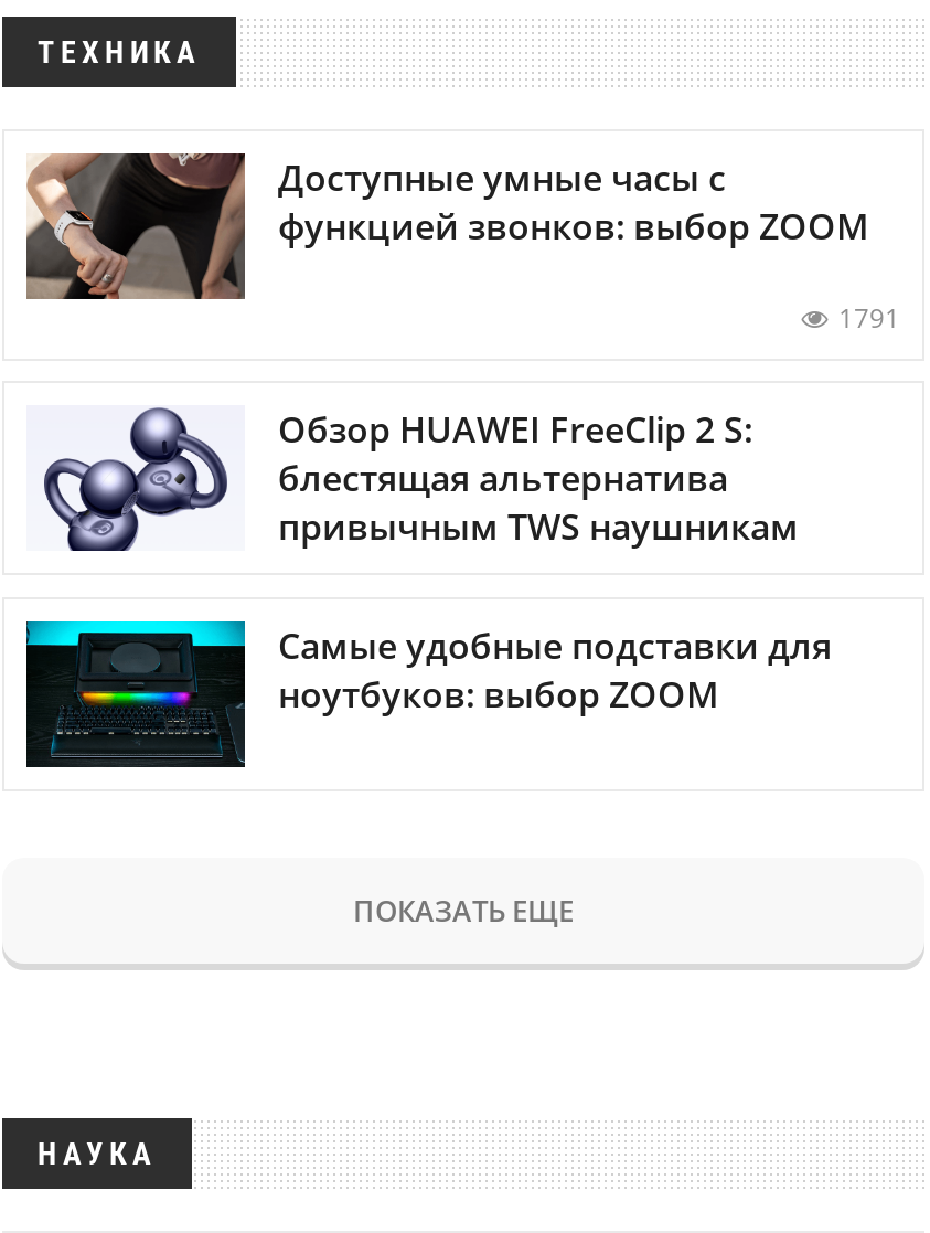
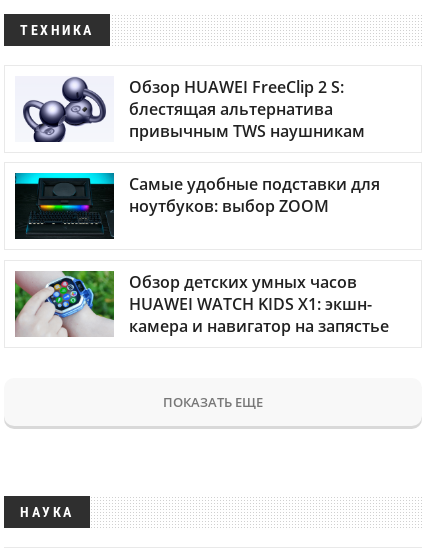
[24,151,900,337] [image] | Доступные умные часы с | функцией звонков: выбор ZOOM | 1791 -> none
moved [40,406,832,718] -> [21,76,380,217]: [image] | Обзор HUAWEI FreeClip 2 S: | блестящая альтернатива | привычным TWS наушникам | Самые удобные подставки для | ноутбуков: выбор ZOOM
none -> [14,270,389,338] [image] | Обзор детских умных часов | HUAWEI WATCH KIDS X1: экшн- | камера и навигатор на запястье

